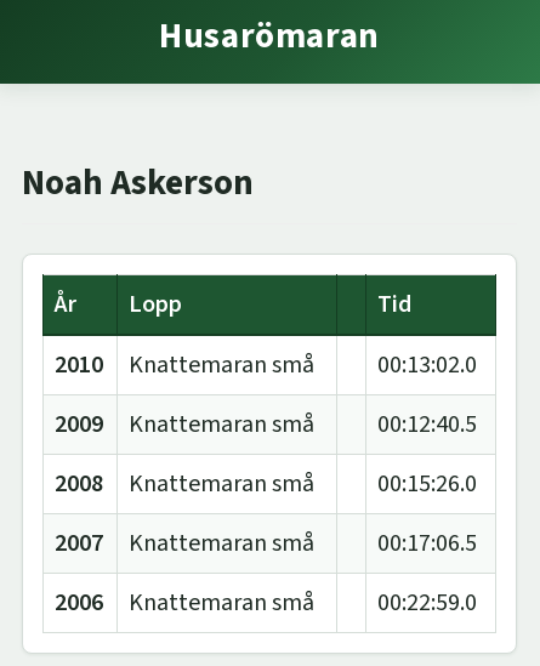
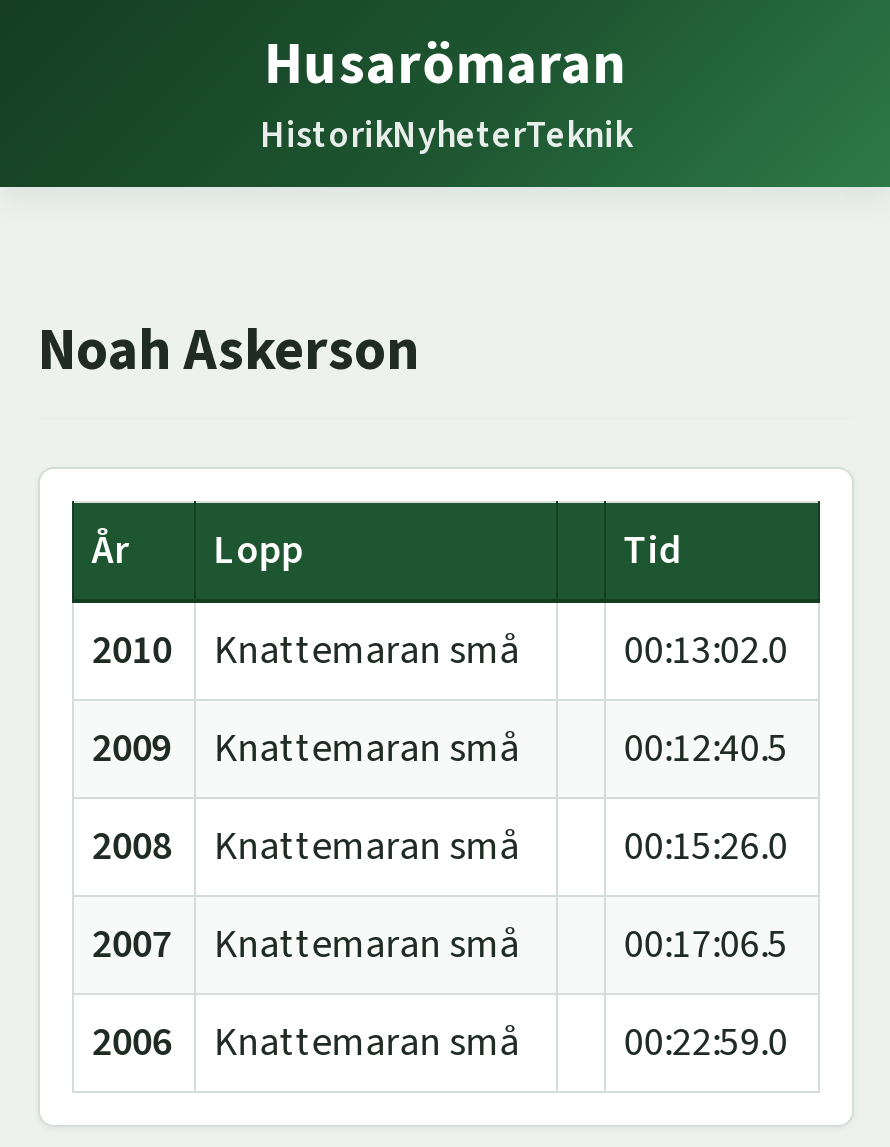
none -> [260,109,632,161] HistorikNyheterTeknik

